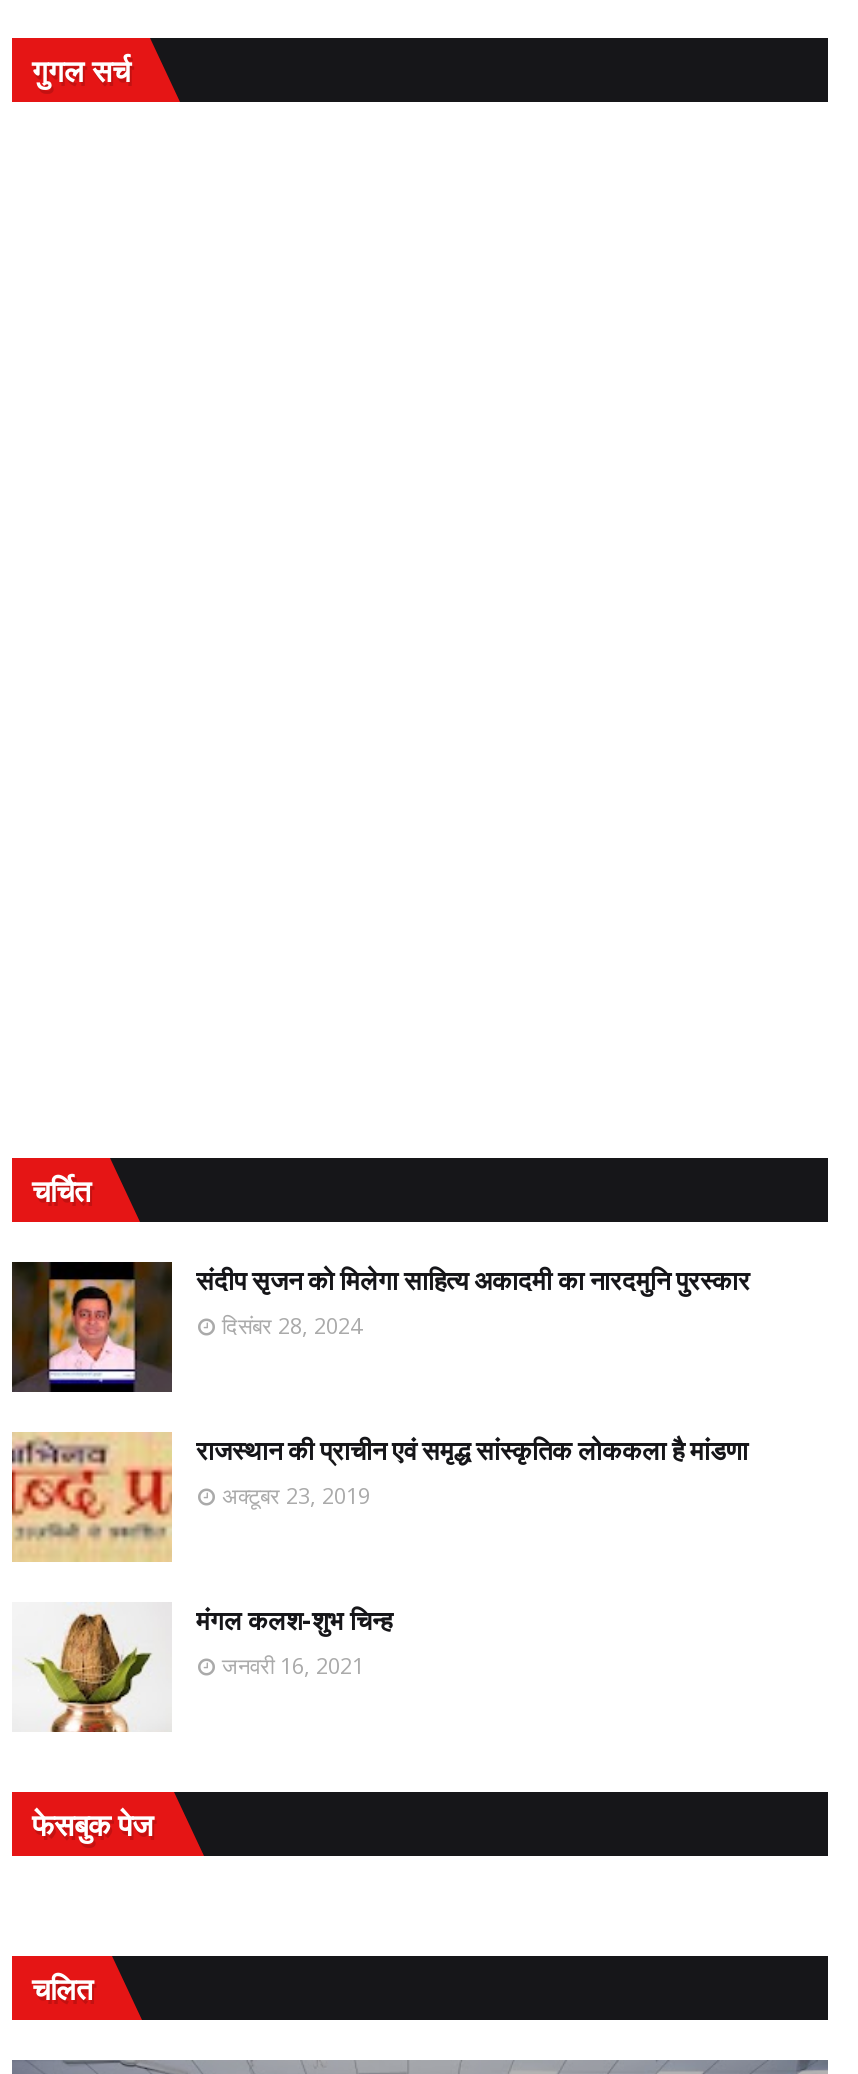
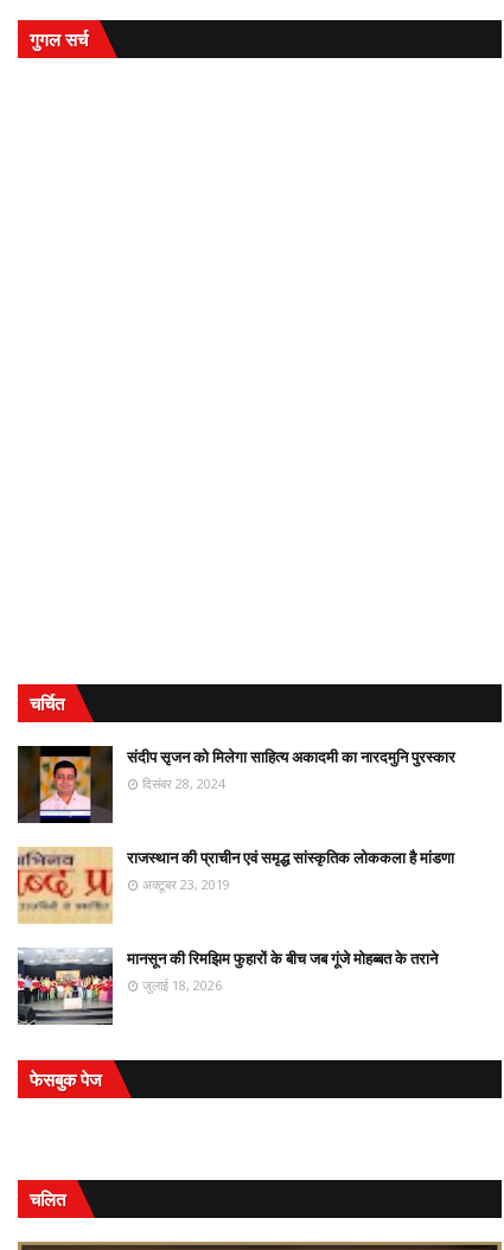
[12,1602,392,1734] [image] | मंगल कलश-शुभ चिन्ह | जनवरी 16, 2021 -> [17,948,438,1026] [image] | मानसून की रिमझिम फुहारों के बीच जब गूंजे मोहब्बत के तराने | जुलाई 18, 2026

